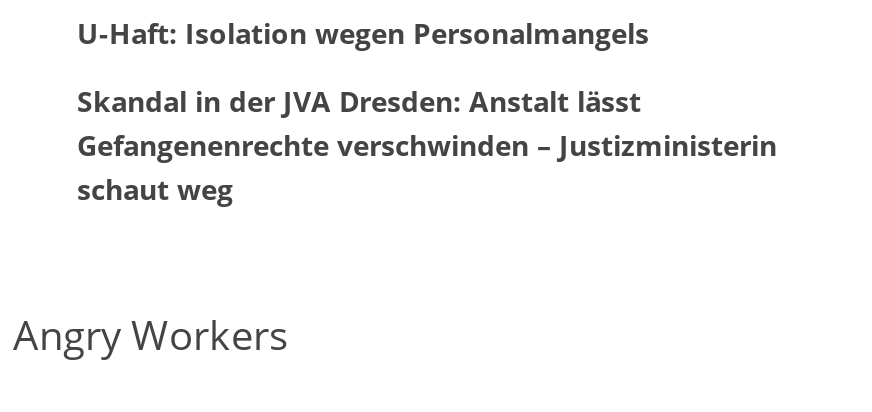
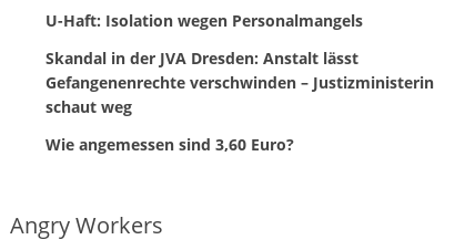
none -> [46,134,294,155] Wie angemessen sind 3,60 Euro?

